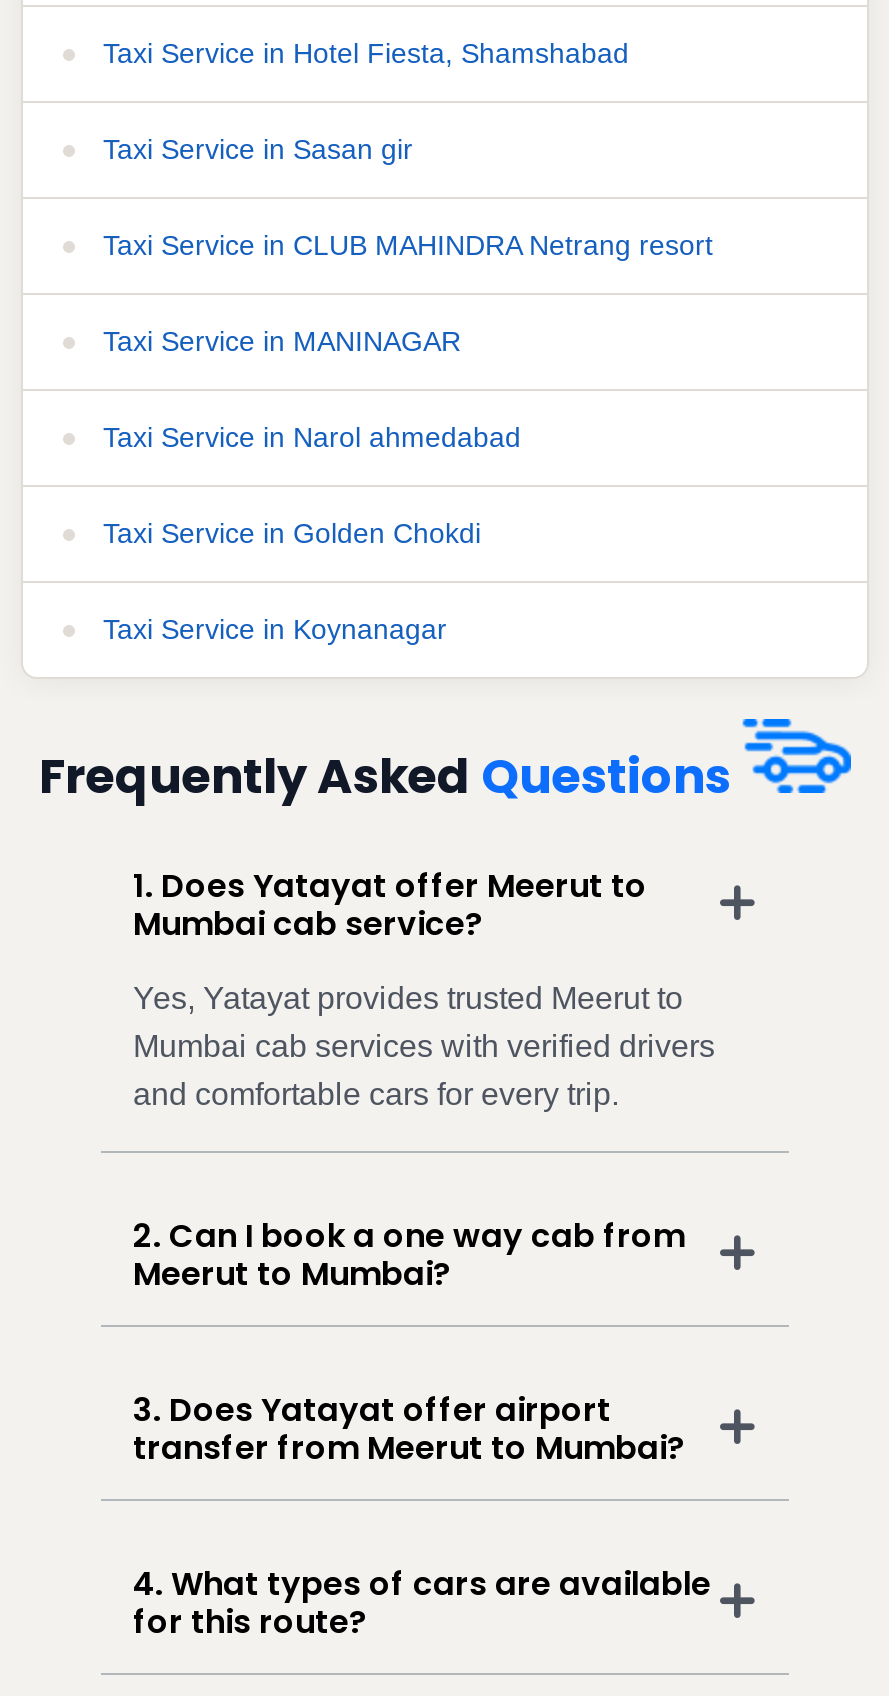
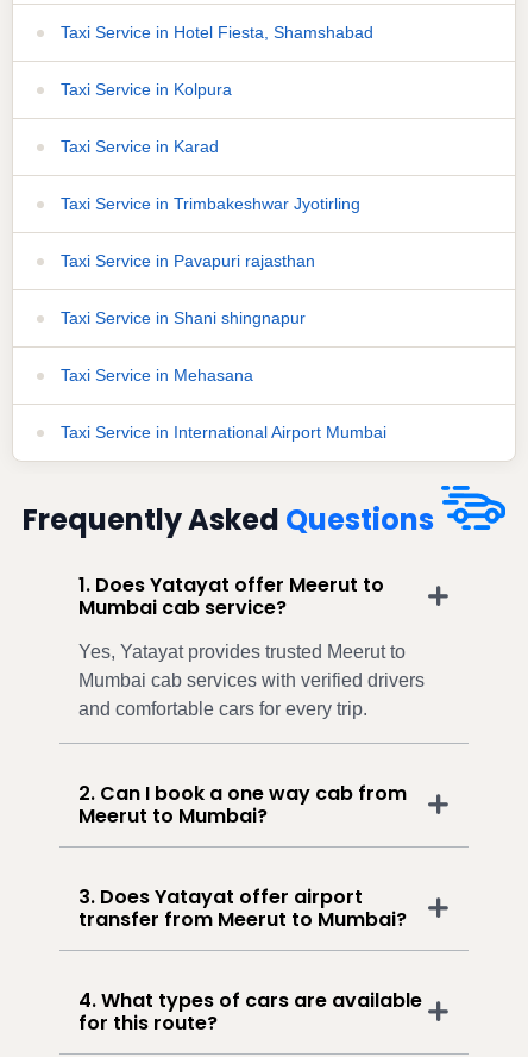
[95,133,713,645] Taxi Service in Sasan gir | Taxi Service in CLUB MAHINDRA Netrang resort | Taxi Service in MANINAGAR | Taxi Service in Narol ahmedabad | Taxi Service in Golden Chokdi | Taxi Service in Koynanagar -> [56,80,386,442] Taxi Service in Kolpura | Taxi Service in Karad | Taxi Service in Trimbakeshwar Jyotirling | Taxi Service in Pavapuri rajasthan | Taxi Service in Shani shingnapur | Taxi Service in Mehasana | Taxi Service in International Airport Mumbai

